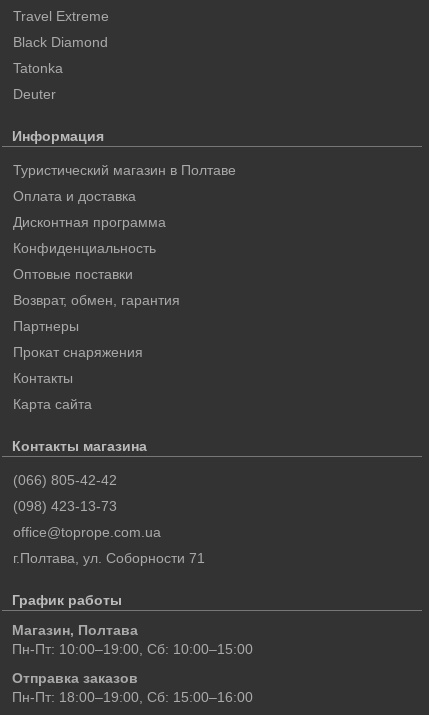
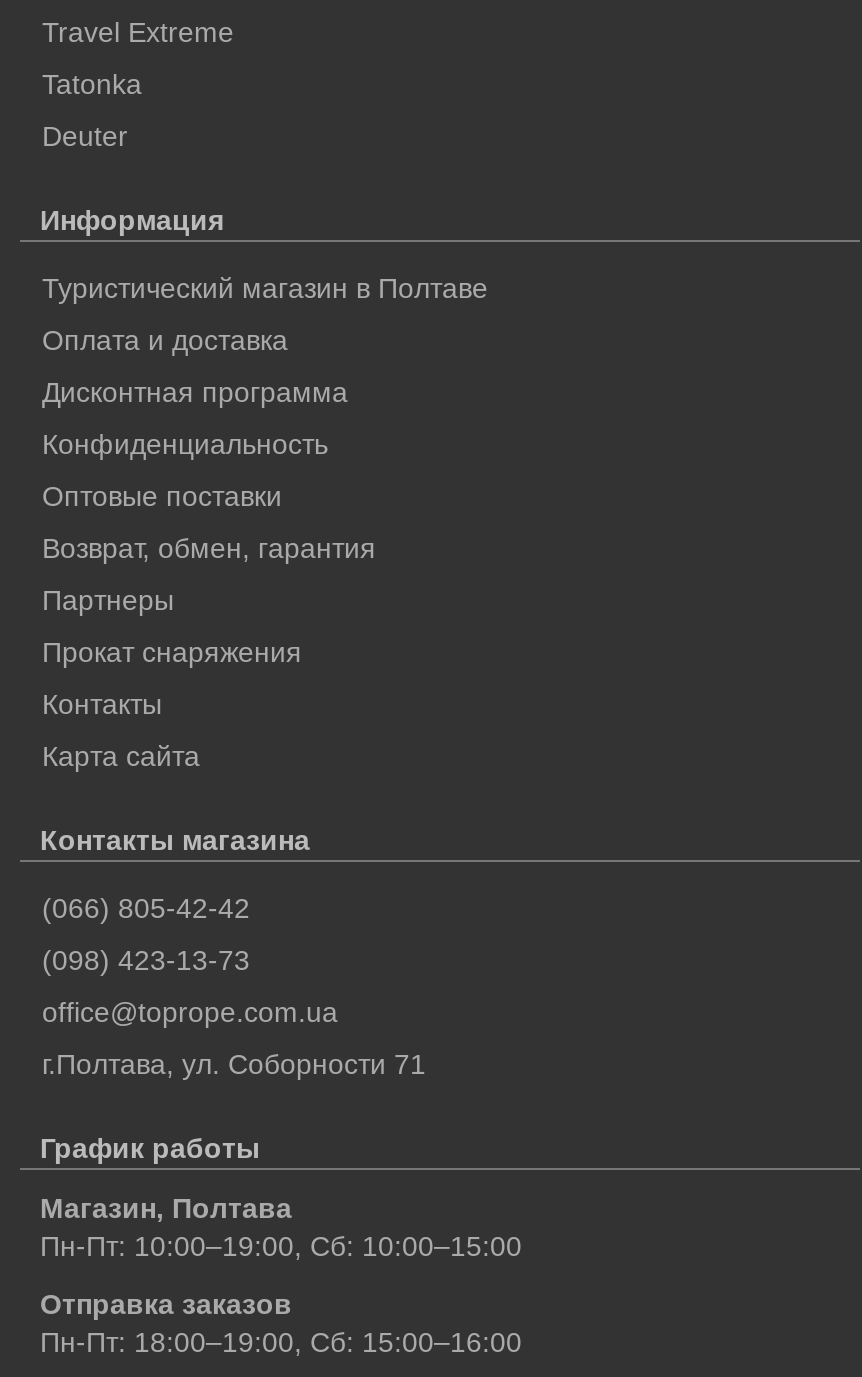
[13,33,108,49] Black Diamond -> none

